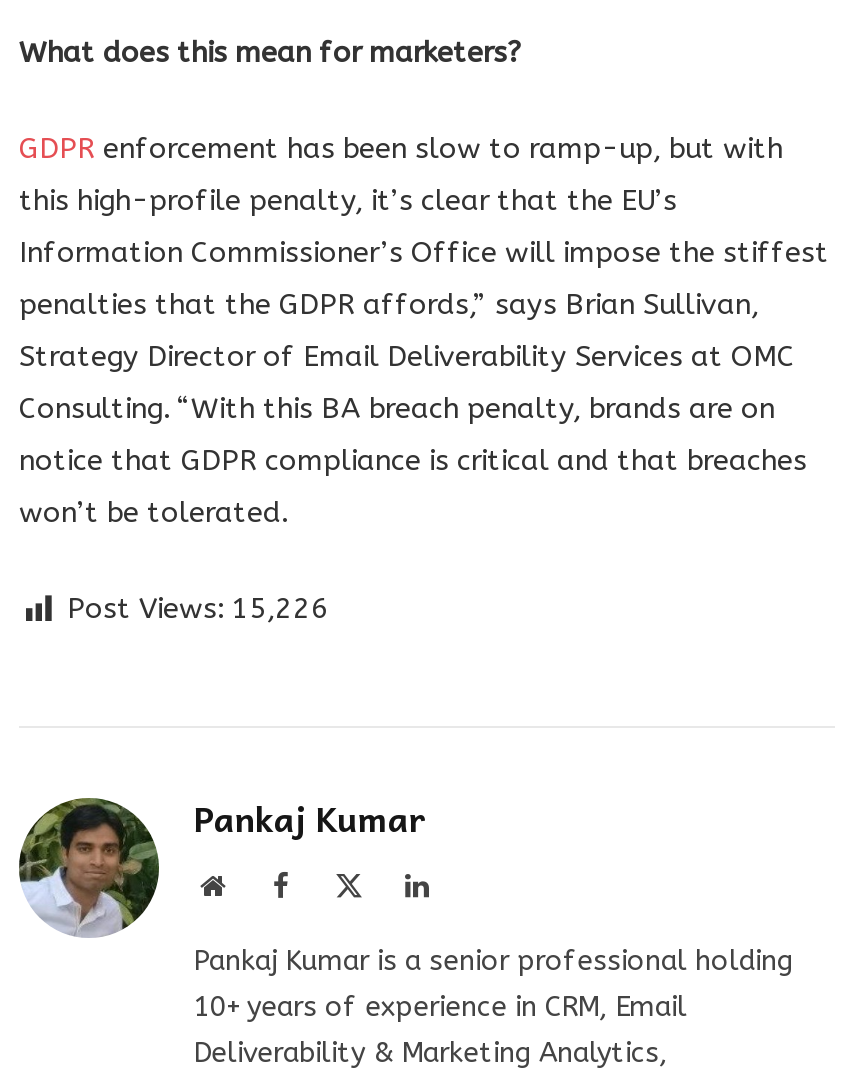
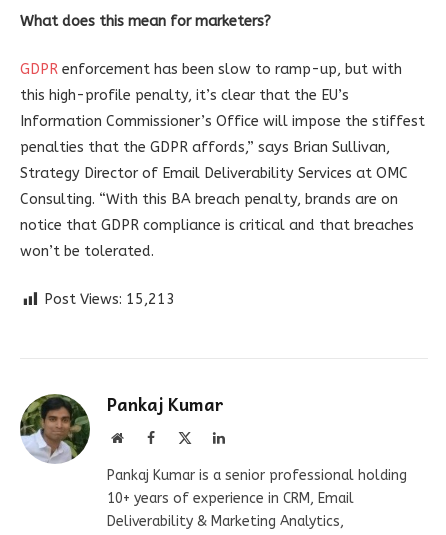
[67,593,329,627] Post Views: 15,226 -> [44,291,175,308] Post Views: 15,213

